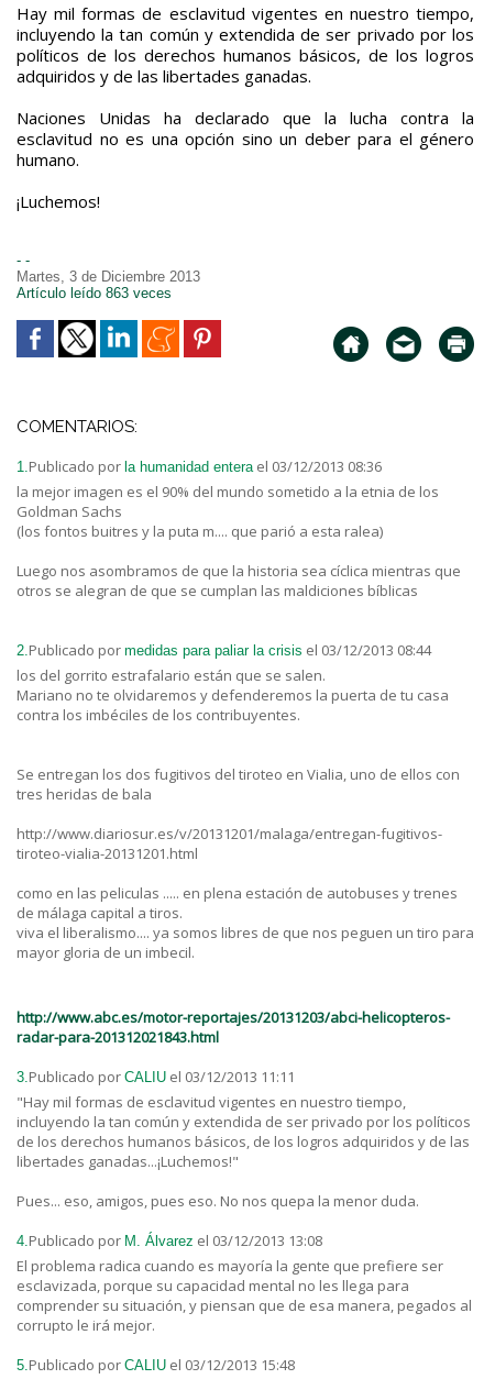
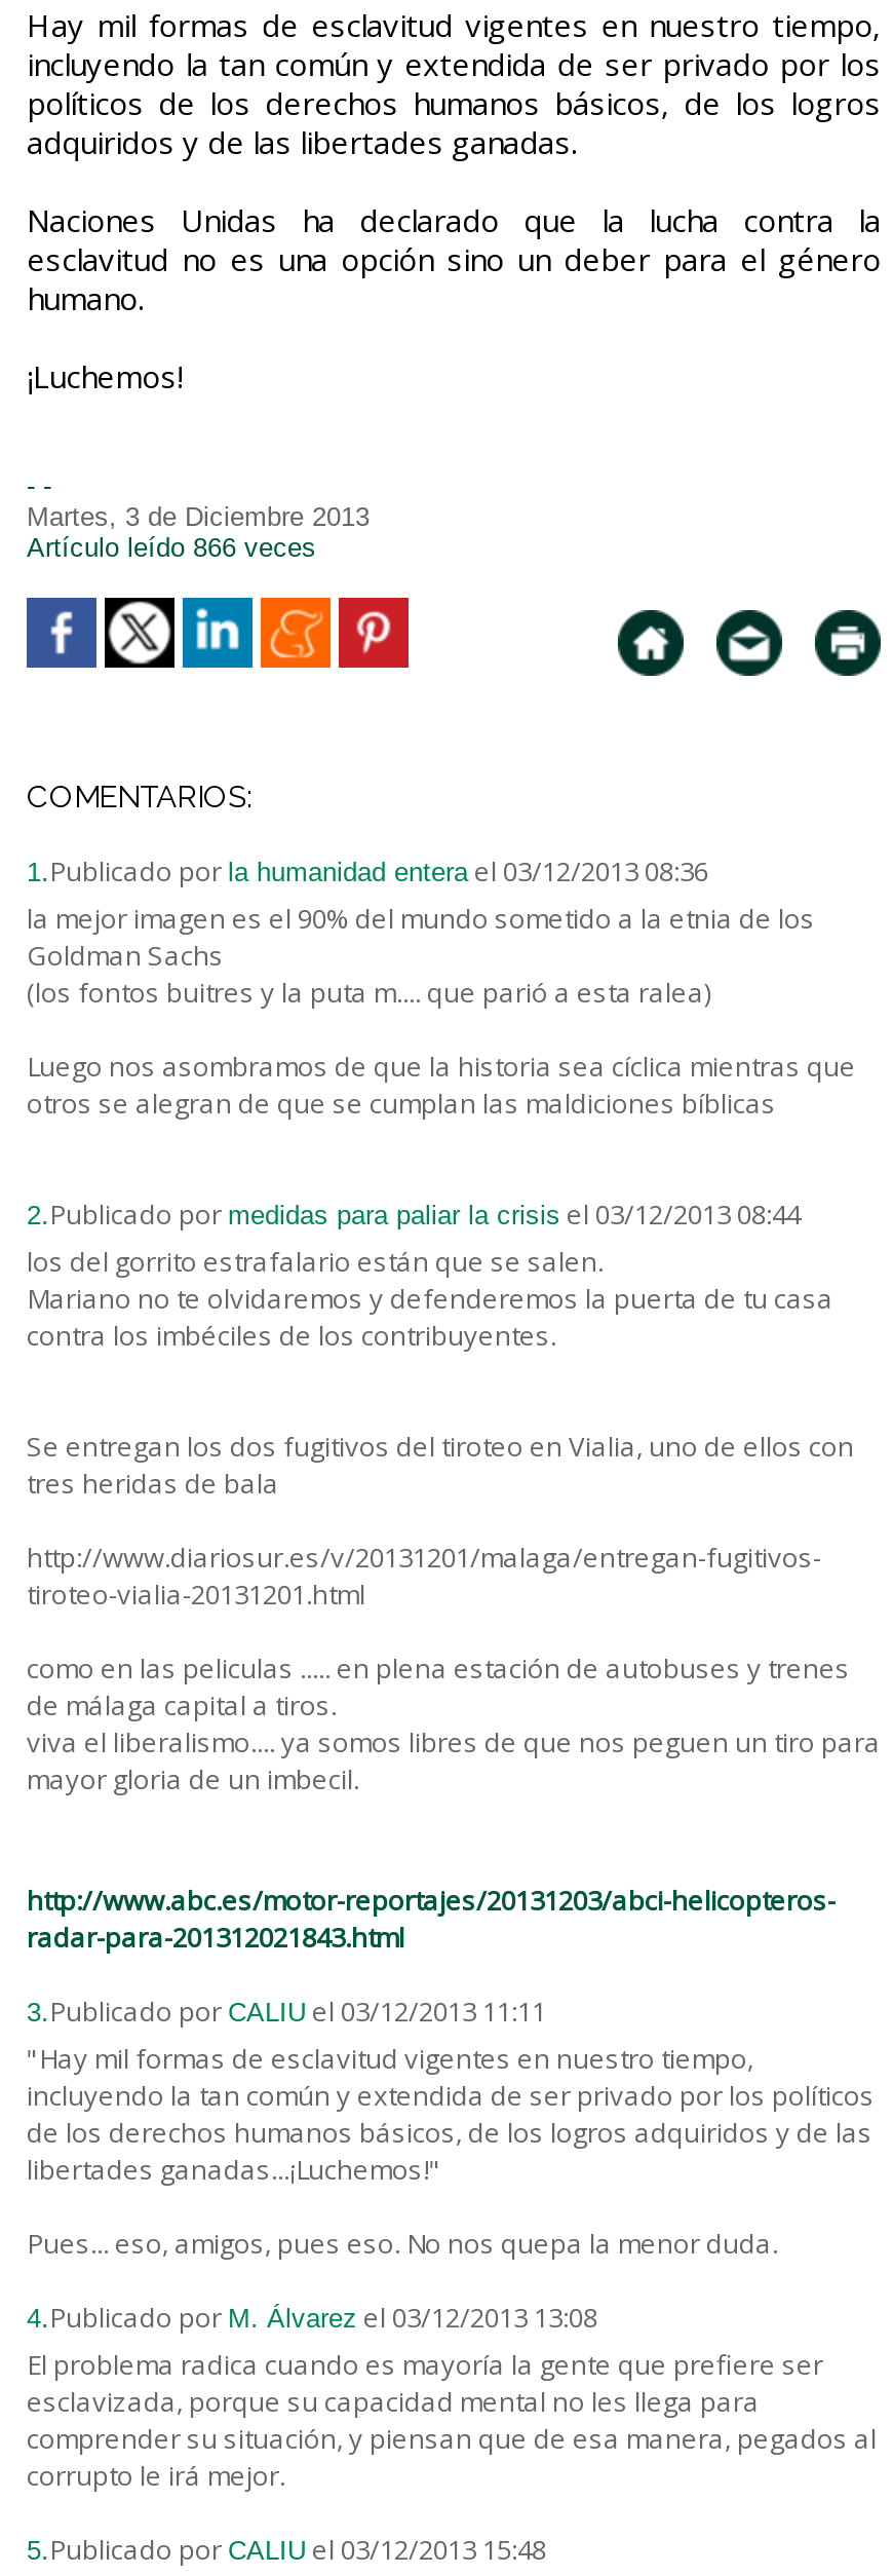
[16,285,172,302] Artículo leído 863 veces -> [27,532,316,563] Artículo leído 866 veces

